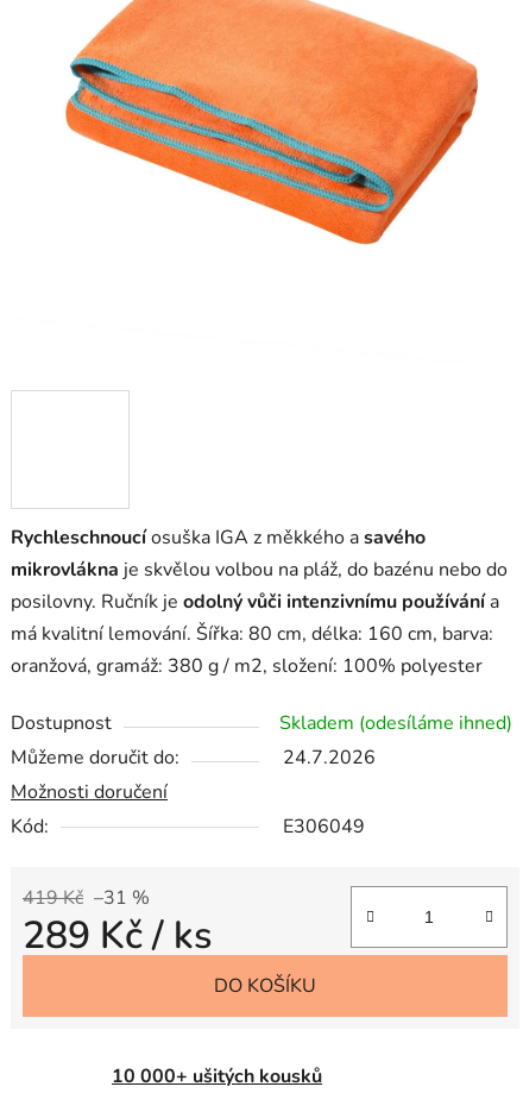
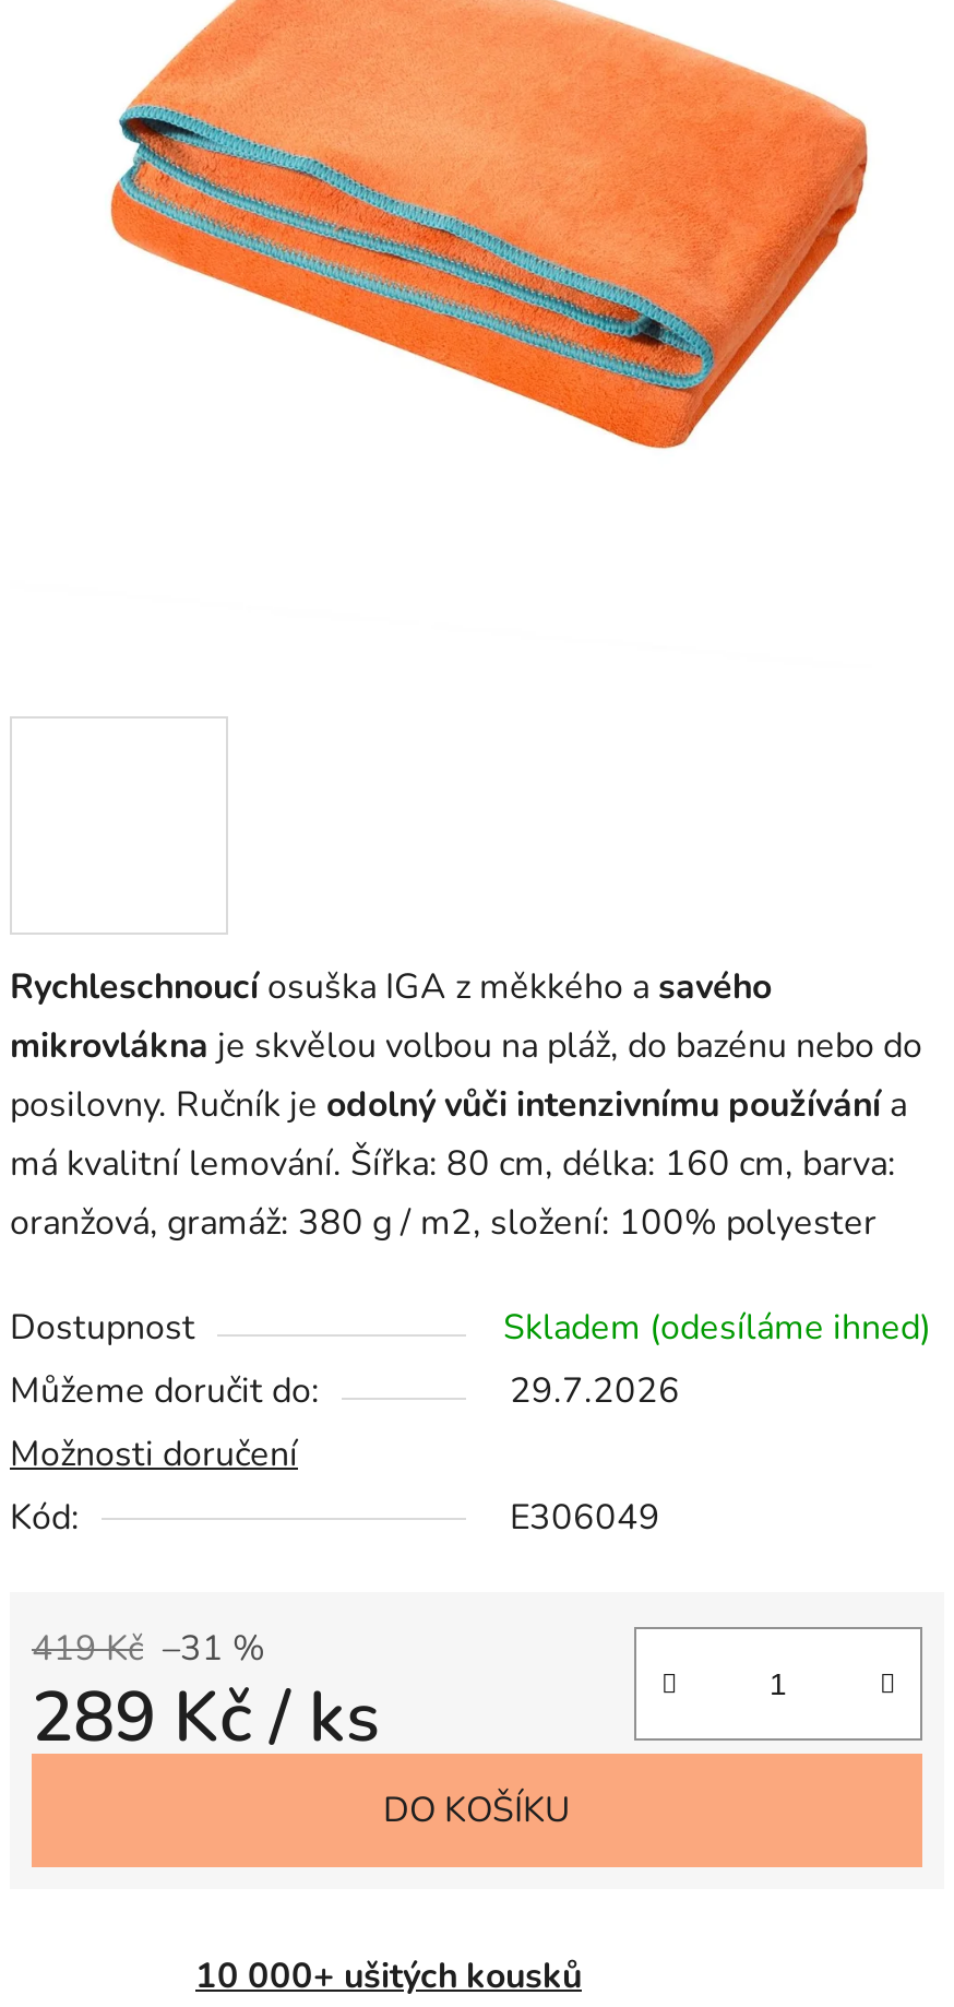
[283,745,376,771] 24.7.2026 -> [510,1368,680,1416] 29.7.2026

